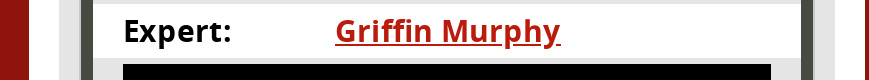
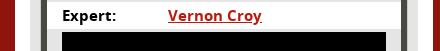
[335,10,561,52] Griffin Murphy -> [168,5,262,26] Vernon Croy

